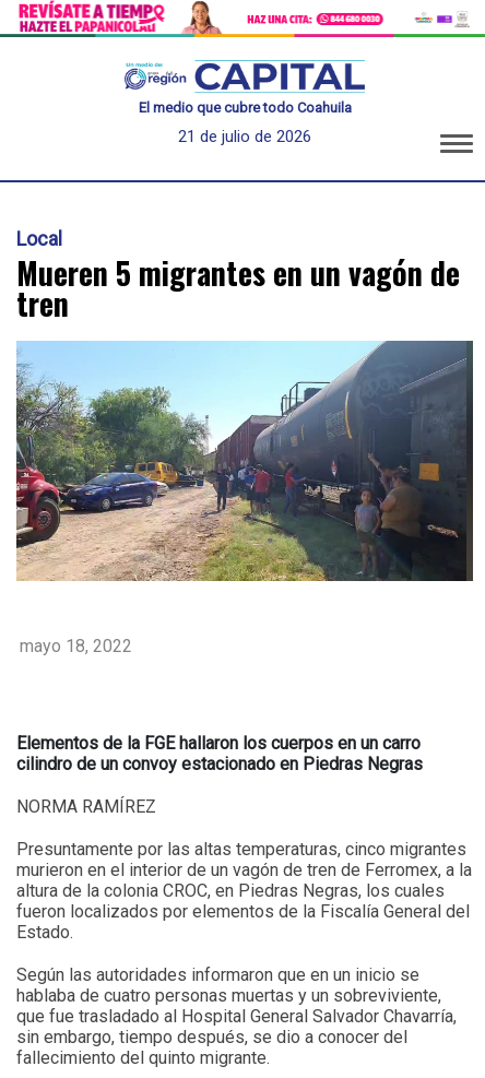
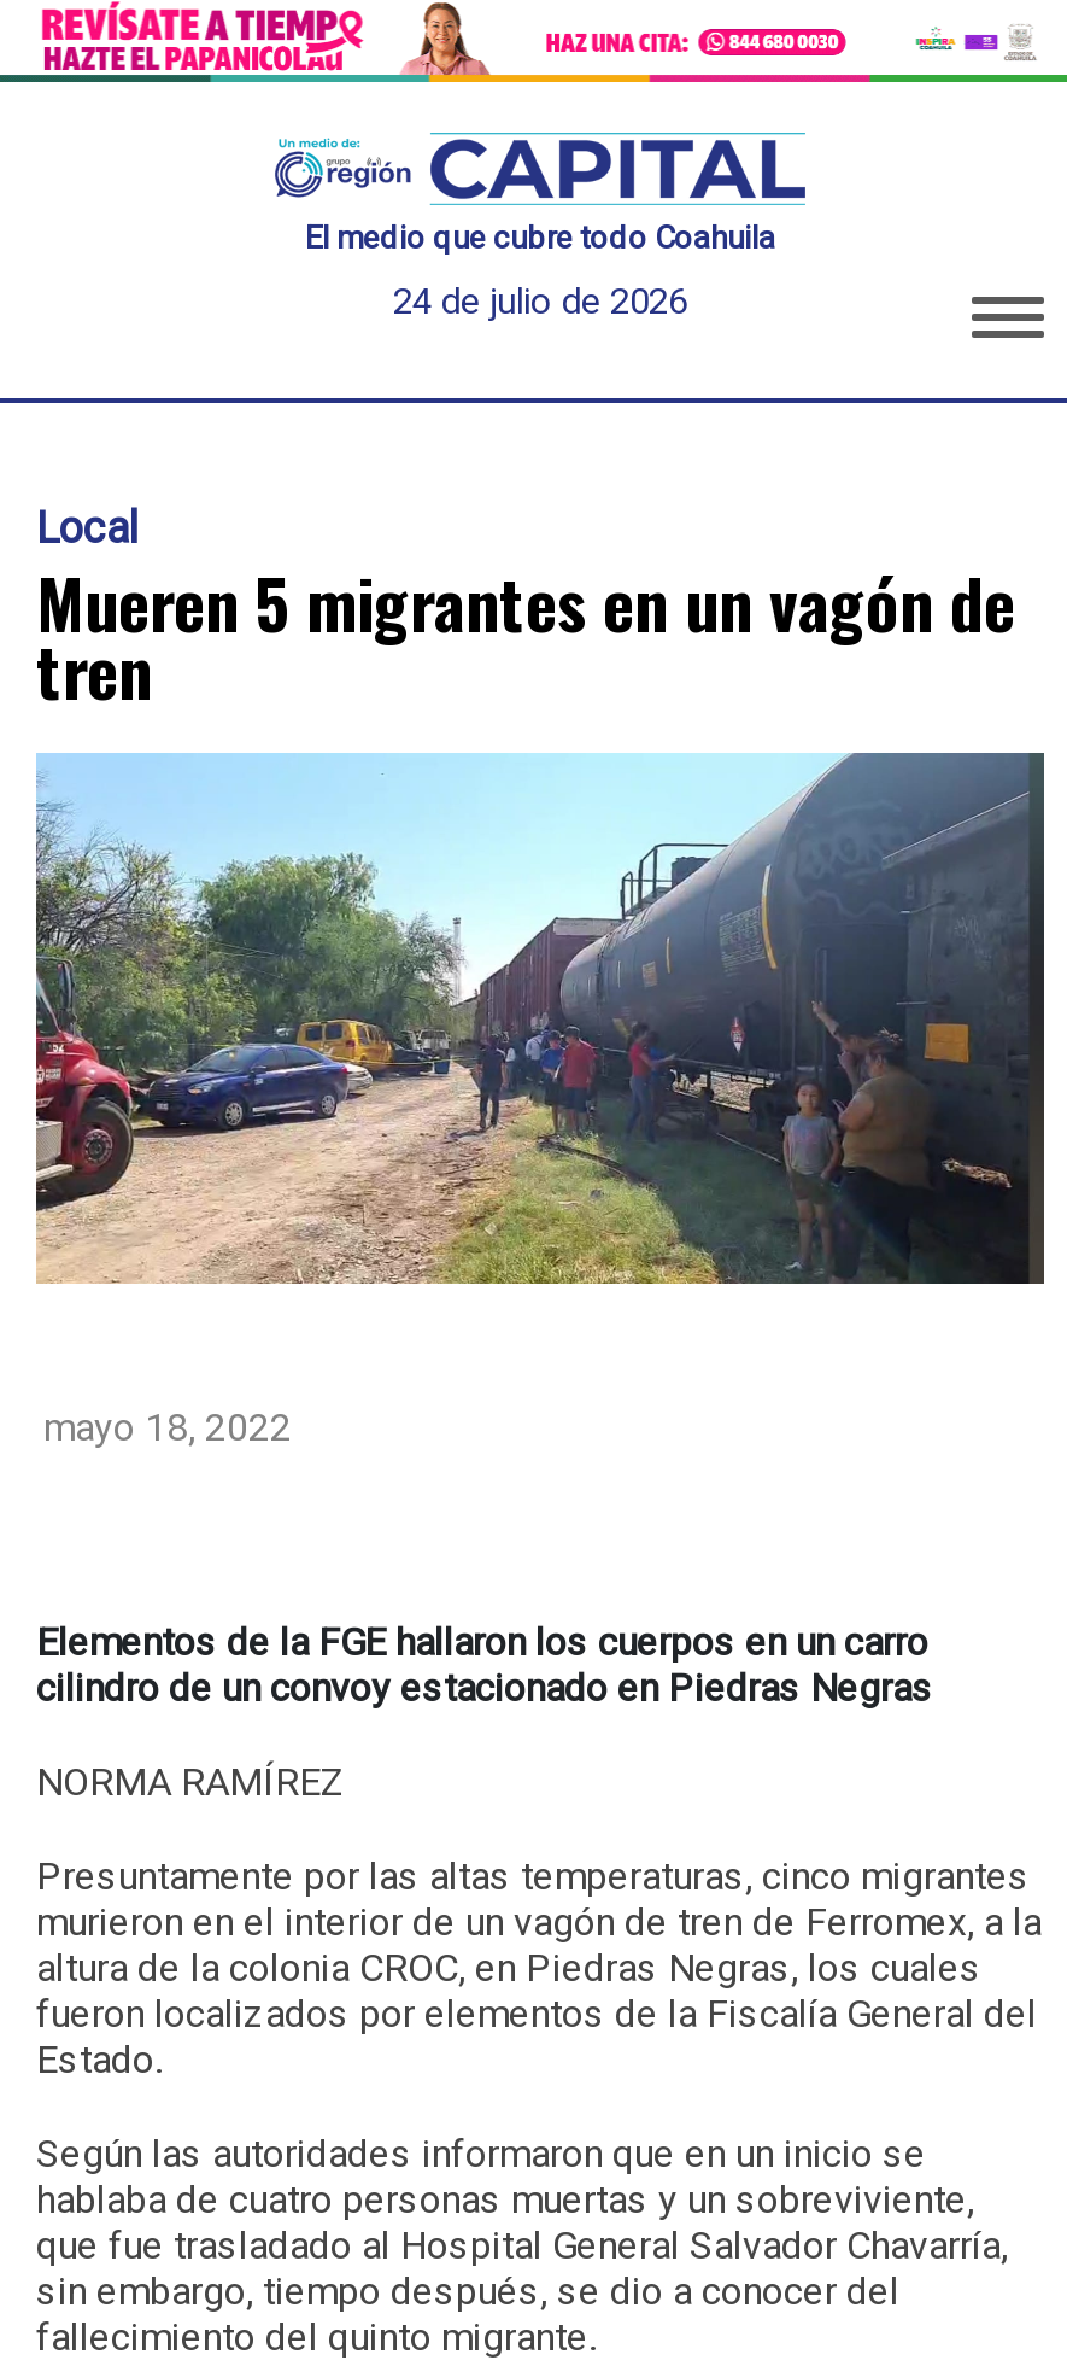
[178,127,311,147] 21 de julio de 2026 -> [393,280,687,324] 24 de julio de 2026

